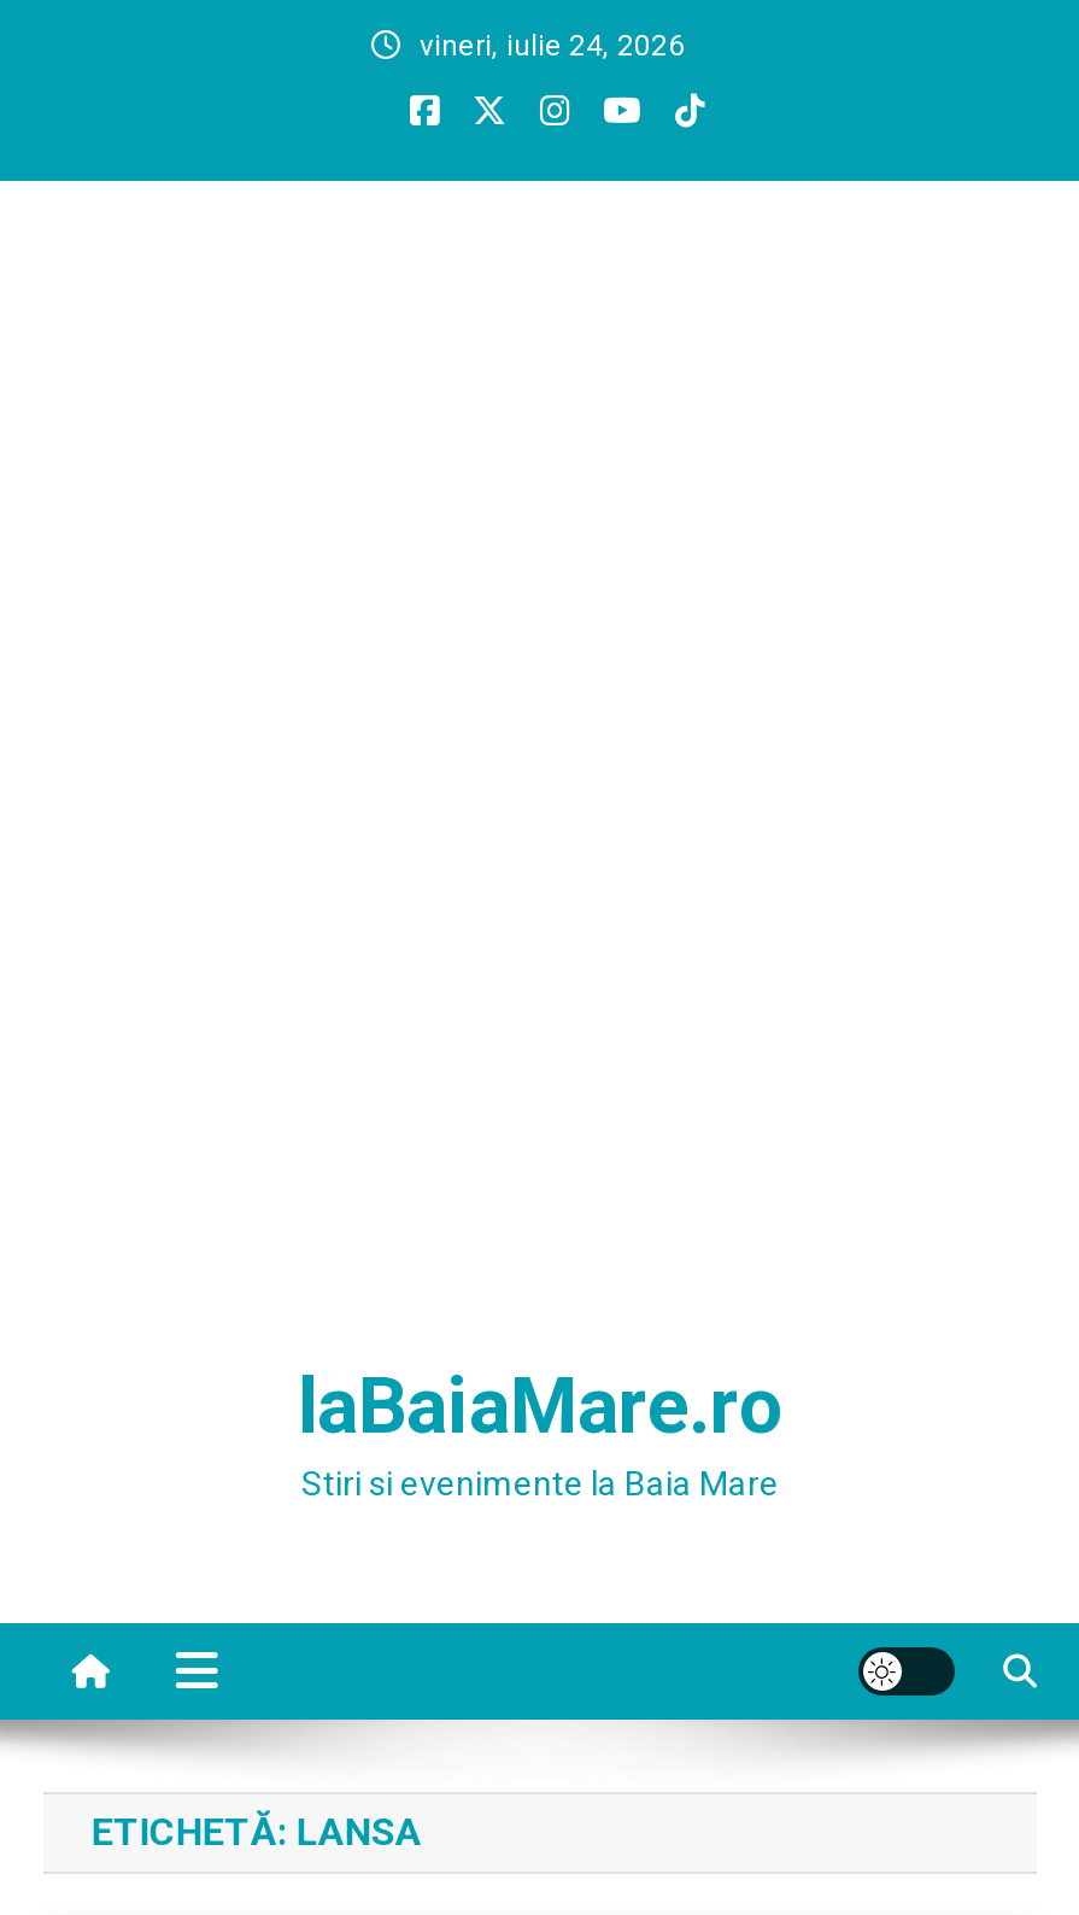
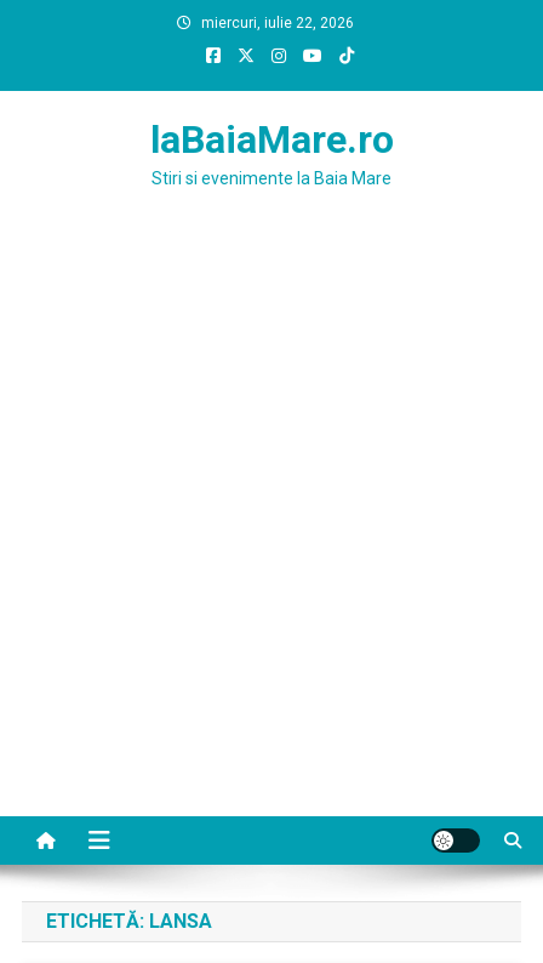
[420,29,685,63] vineri, iulie 24, 2026 -> [201,15,354,32] miercuri, iulie 22, 2026
moved [298,1360,782,1503] -> [150,116,393,188]: laBaiaMare.ro | Stiri si evenimente la Baia Mare

